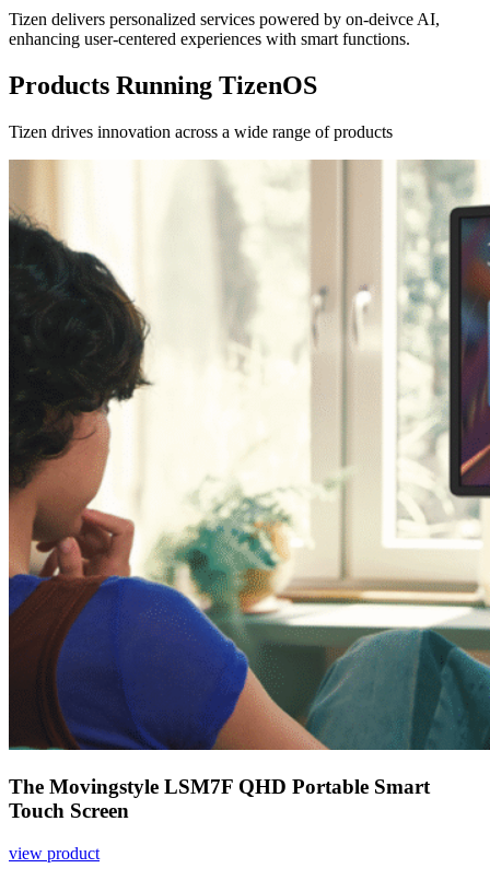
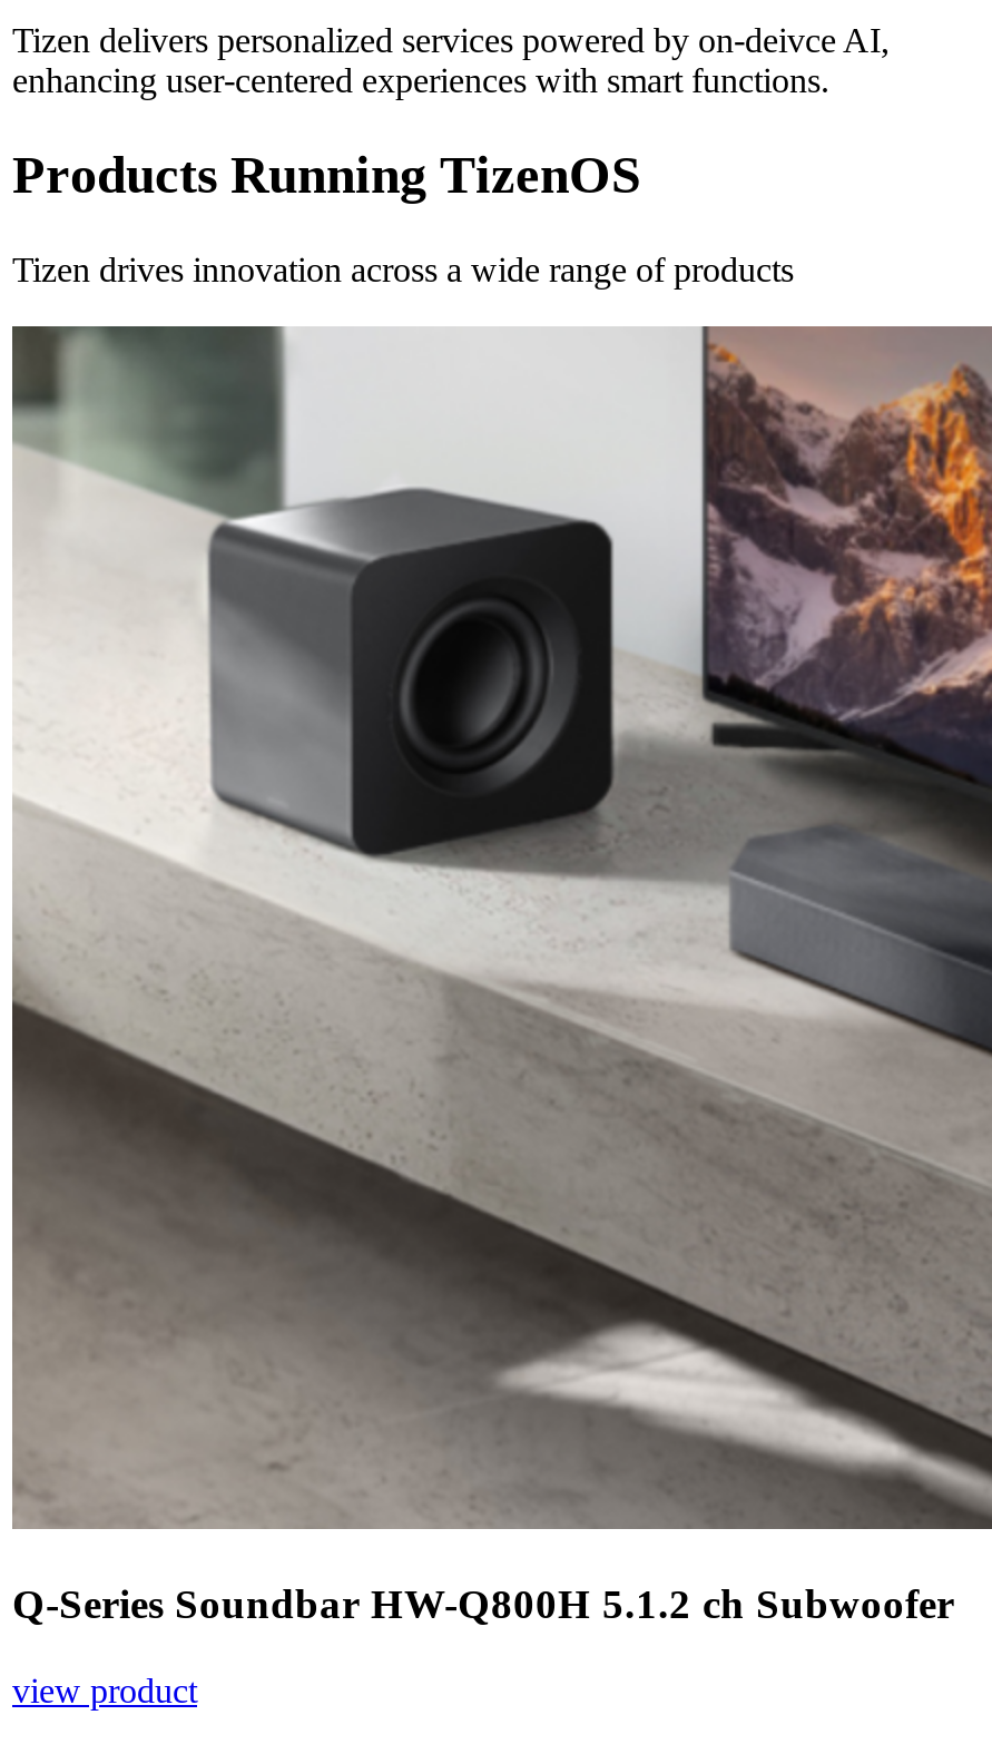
[8,159,487,822] [image] | The Movingstyle LSM7F QHD Portable Smart | Touch Screen -> [10,324,985,1627] [image] | Q-Series Soundbar HW-Q800H 5.1.2 ch Subwoofer

